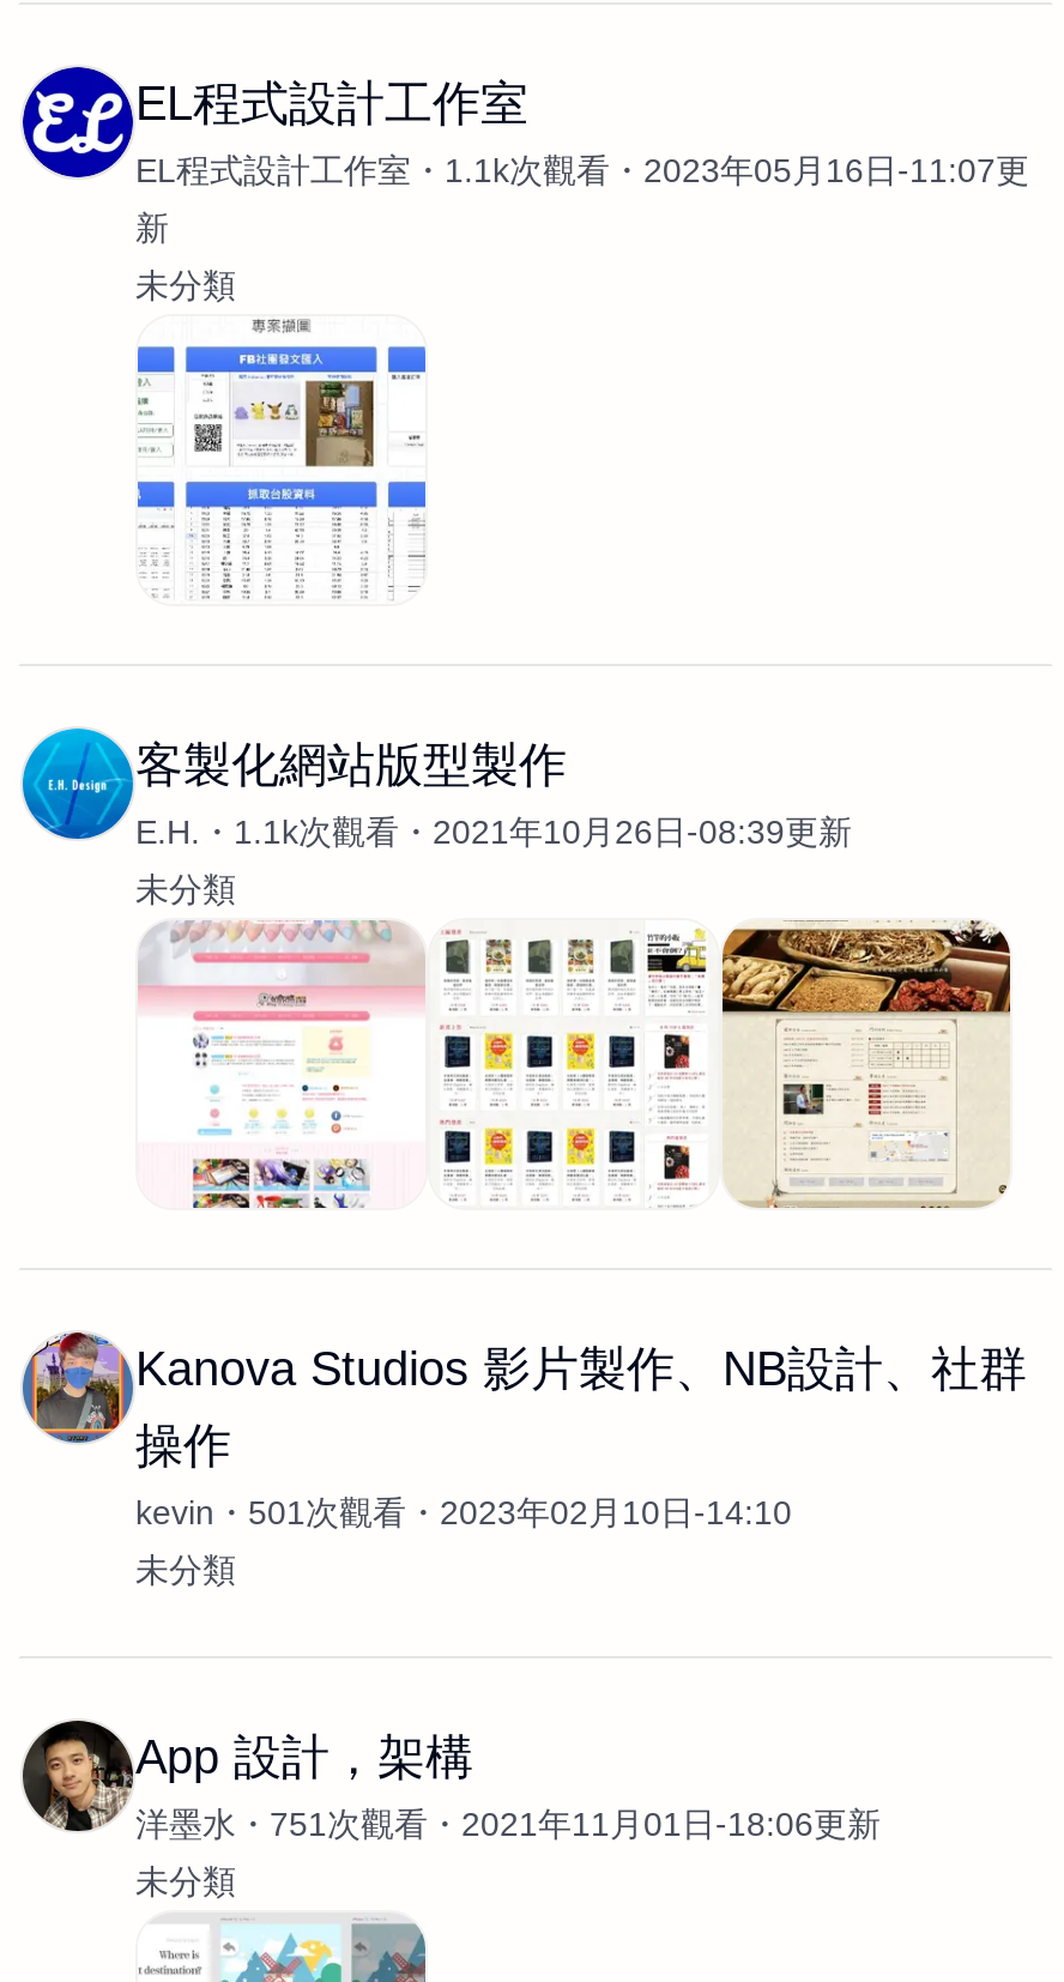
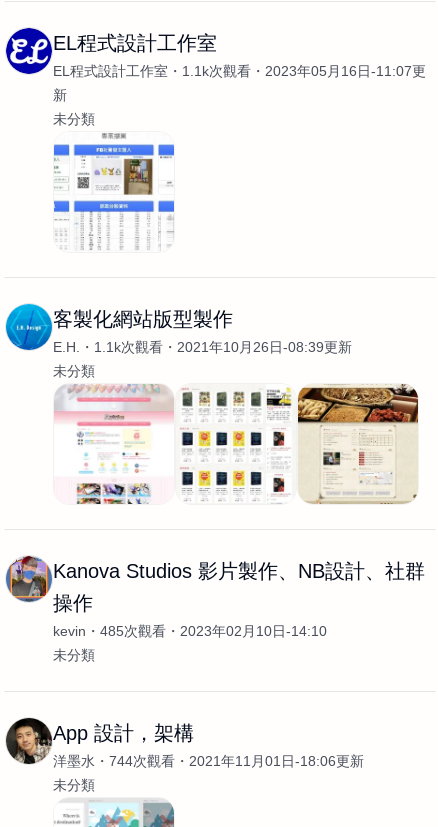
[135,1493,792,1531] kevin 501次觀看 2023年02月10日-14:10 -> [53,623,327,639] kevin 485次觀看 2023年02月10日-14:10
[135,1805,881,1843] 洋墨水 751次觀看 2021年11月01日-18:06更新 -> [53,753,364,769] 洋墨水 744次觀看 2021年11月01日-18:06更新

